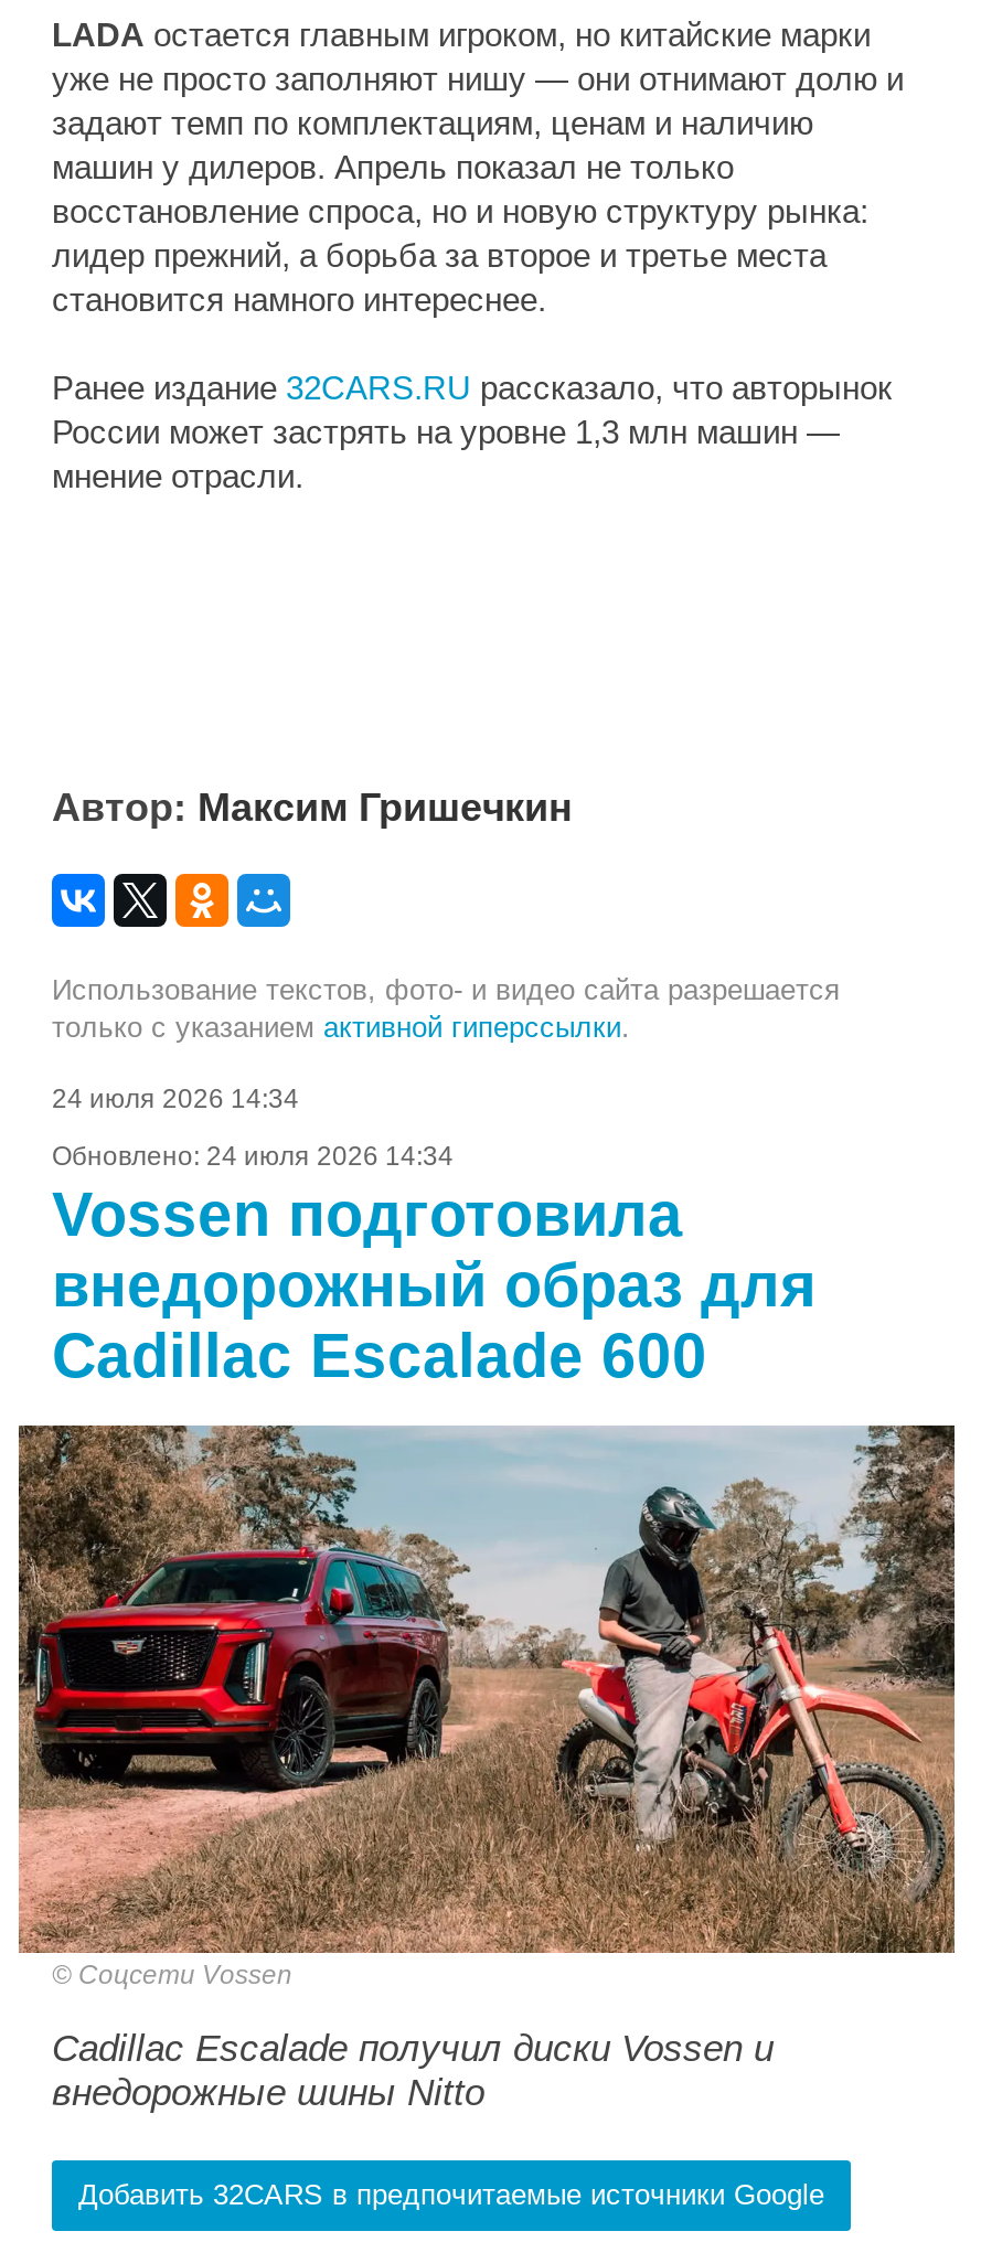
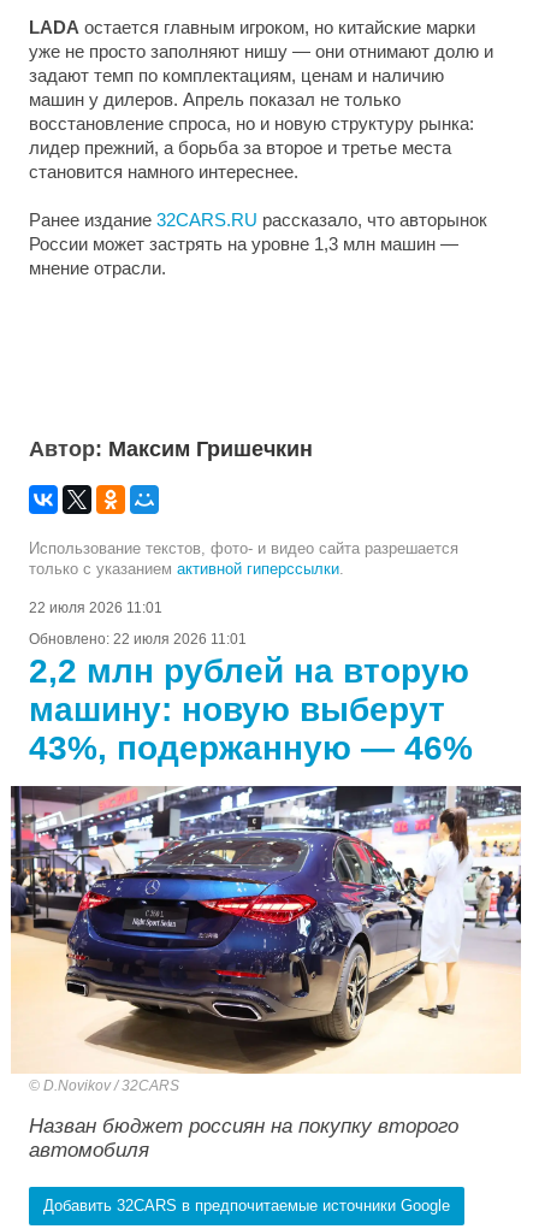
[52,1084,299,1115] 24 июля 2026 14:34 -> [29,600,162,617] 22 июля 2026 11:01
[52,1142,815,1391] Обновлено: 24 июля 2026 14:34 | Vossen подготовила | внедорожный образ для | Cadillac Escalade 600 -> [29,631,473,767] Обновлено: 22 июля 2026 11:01 | 2,2 млн рублей на вторую | машину: новую выберут | 43%, подержанную — 46%
[17,1426,957,1990] [image] | Соцсети Vossen -> [11,785,521,1094] [image] | D.Novikov / 32CARS
[52,2027,774,2113] Cadillac Escalade получил диски Vossen и | внедорожные шины Nitto -> [29,1114,458,1161] Назван бюджет россиян на покупку второго | автомобиля

